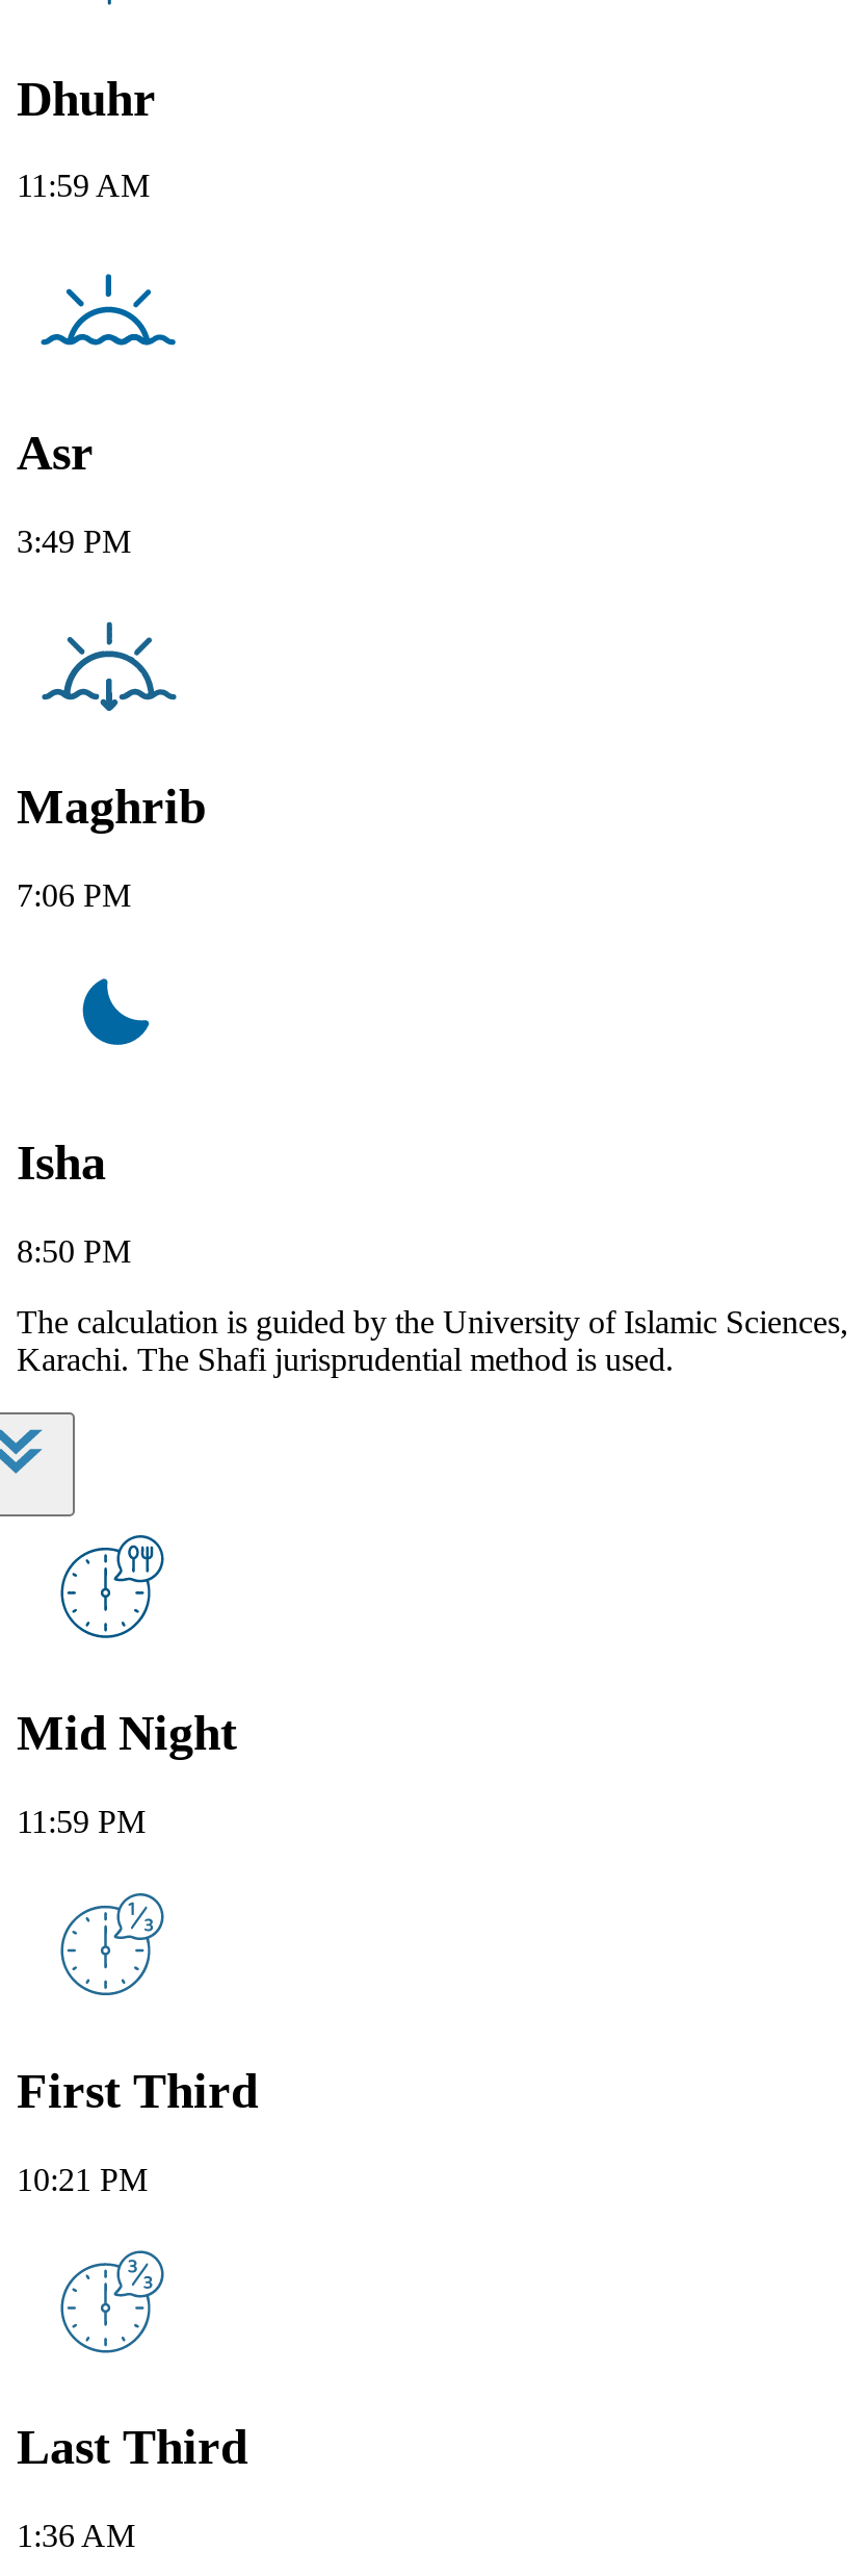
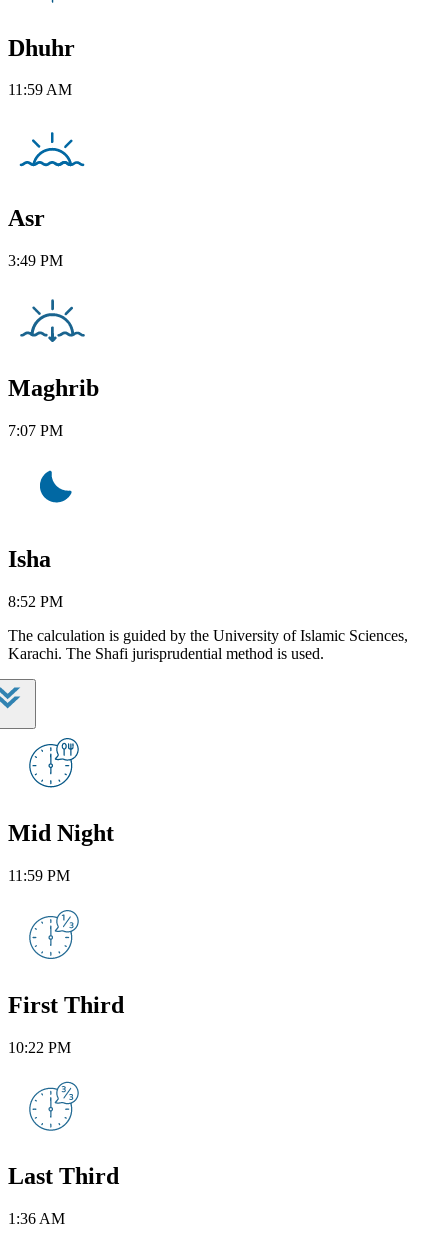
[17,878,131,913] 7:06 PM -> [8,422,63,439] 7:07 PM
[17,1233,131,1269] 8:50 PM -> [8,593,63,610] 8:52 PM
[17,2161,148,2196] 10:21 PM -> [8,1038,71,1055] 10:22 PM

